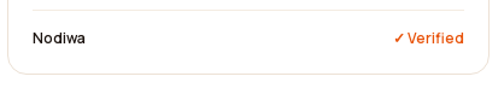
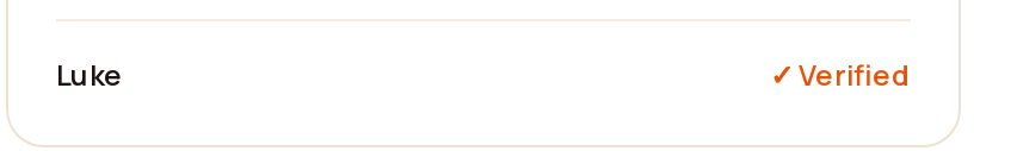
[33,28,86,48] Nodiwa -> [56,55,123,95] Luke

